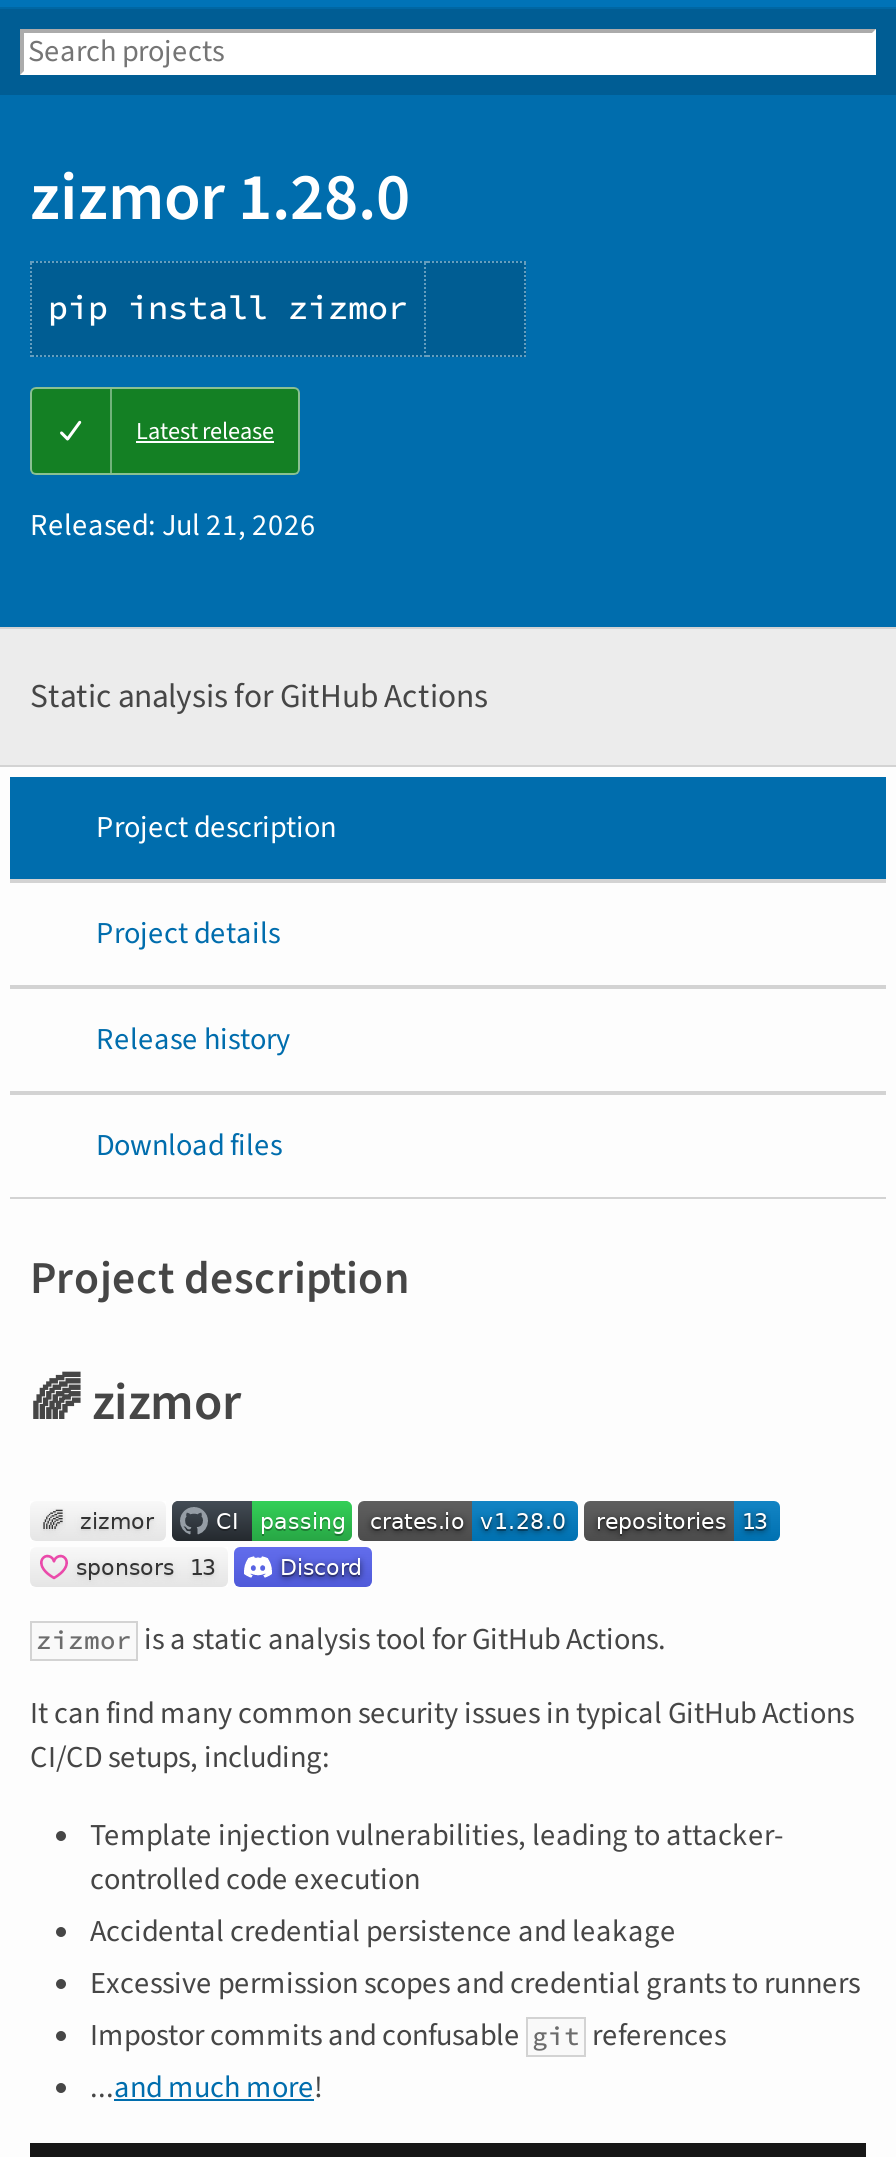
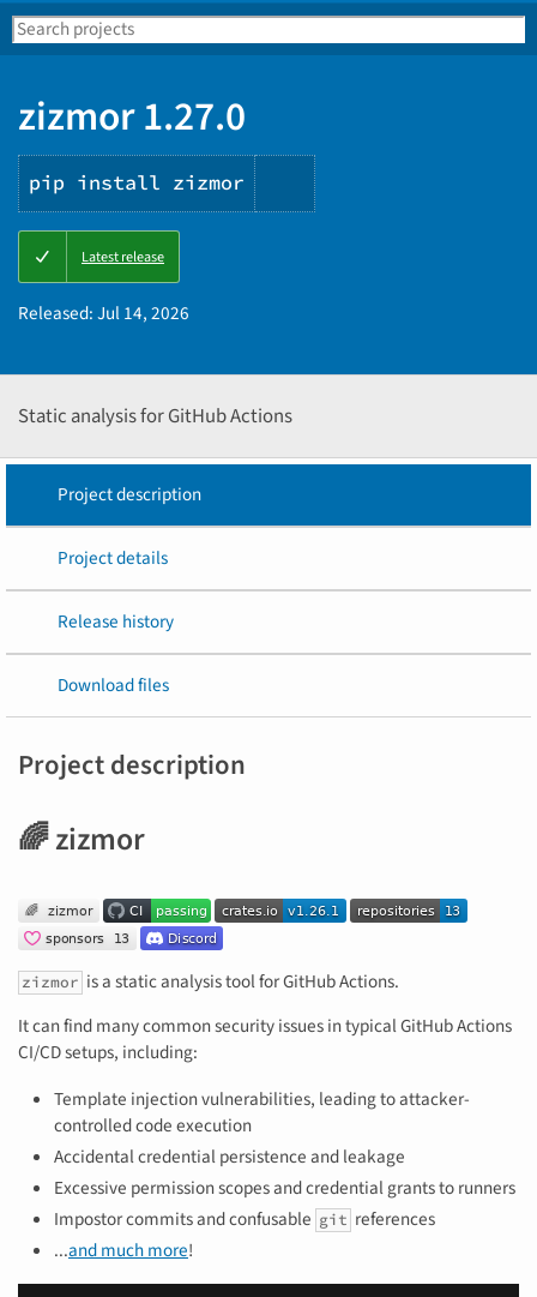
[30,151,410,245] zizmor 1.28.0 -> [18,89,246,145] zizmor 1.27.0
[30,503,316,547] Released: Jul 21, 2026 -> [18,300,189,326] Released: Jul 14, 2026

